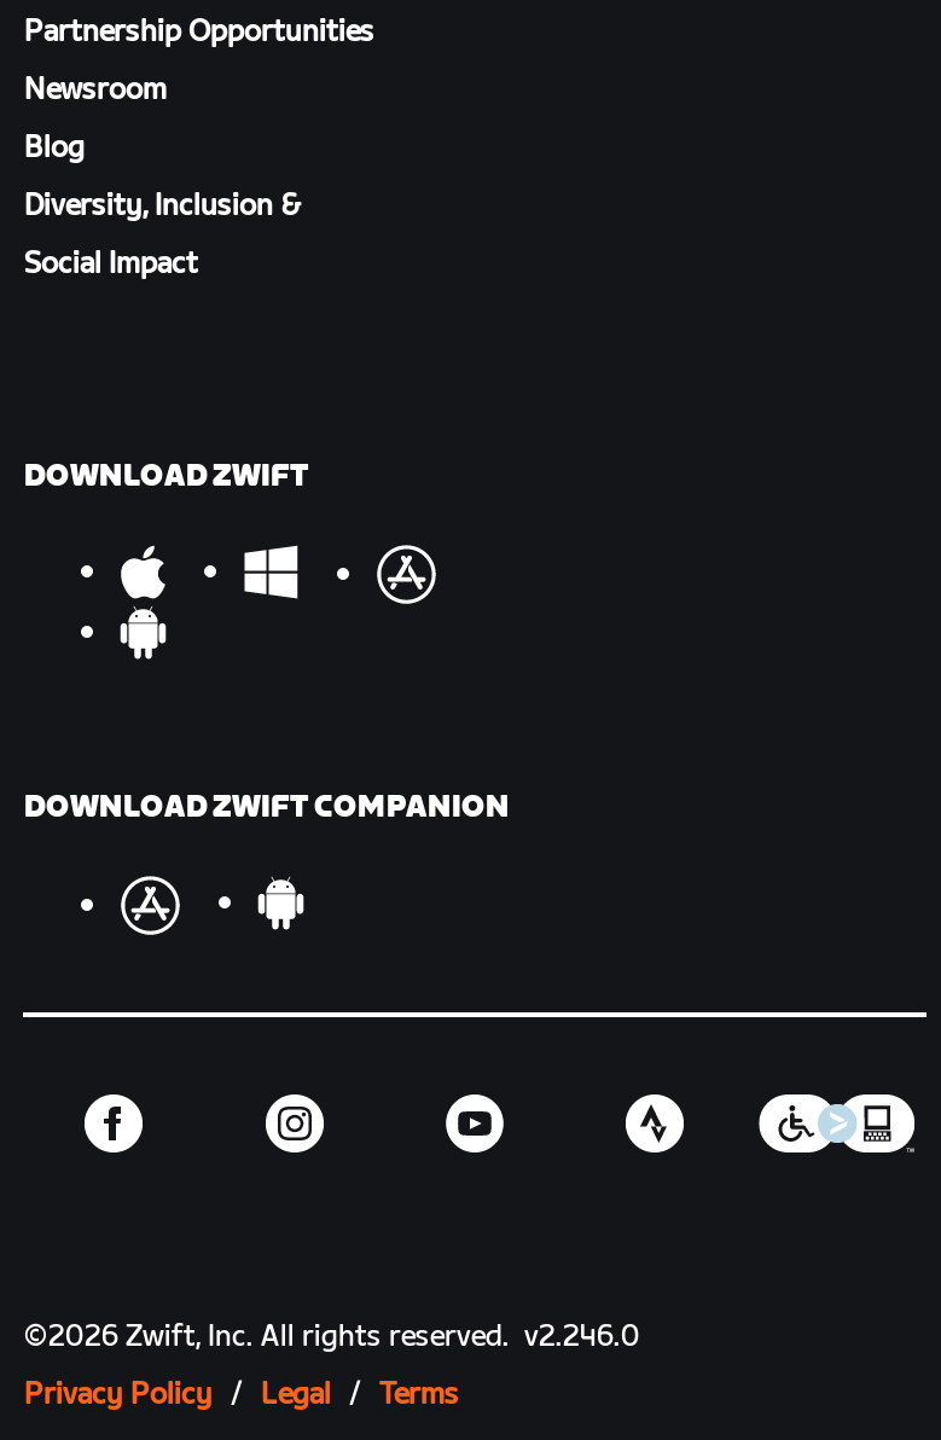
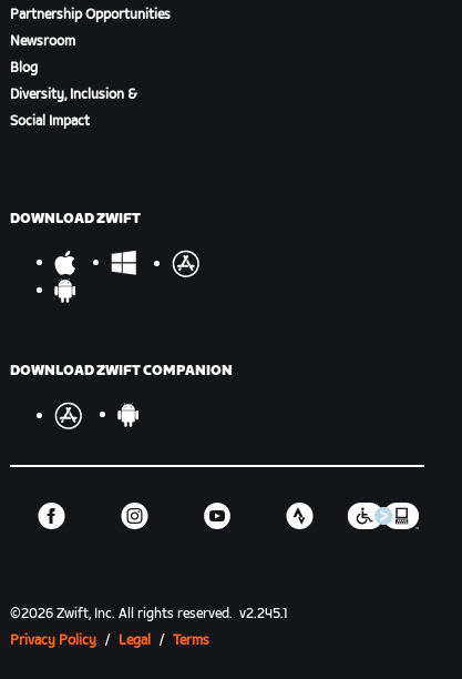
[24,1319,640,1356] ©2026 Zwift, Inc. All rights reserved. v2.246.0 -> [10,606,288,623] ©2026 Zwift, Inc. All rights reserved. v2.245.1

